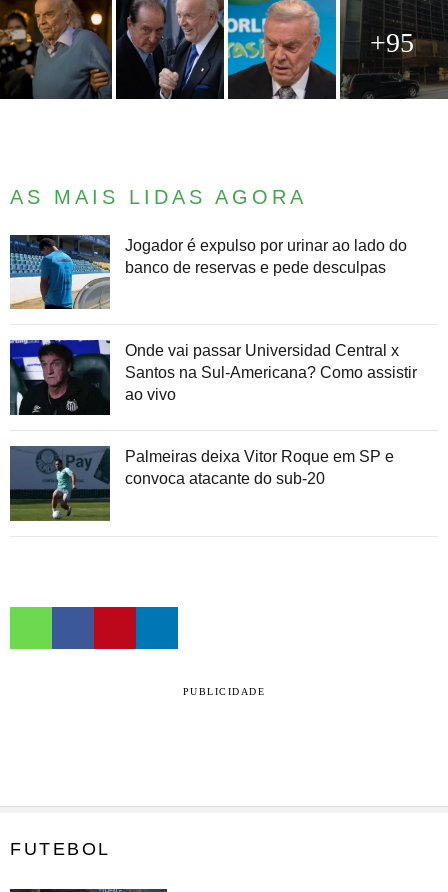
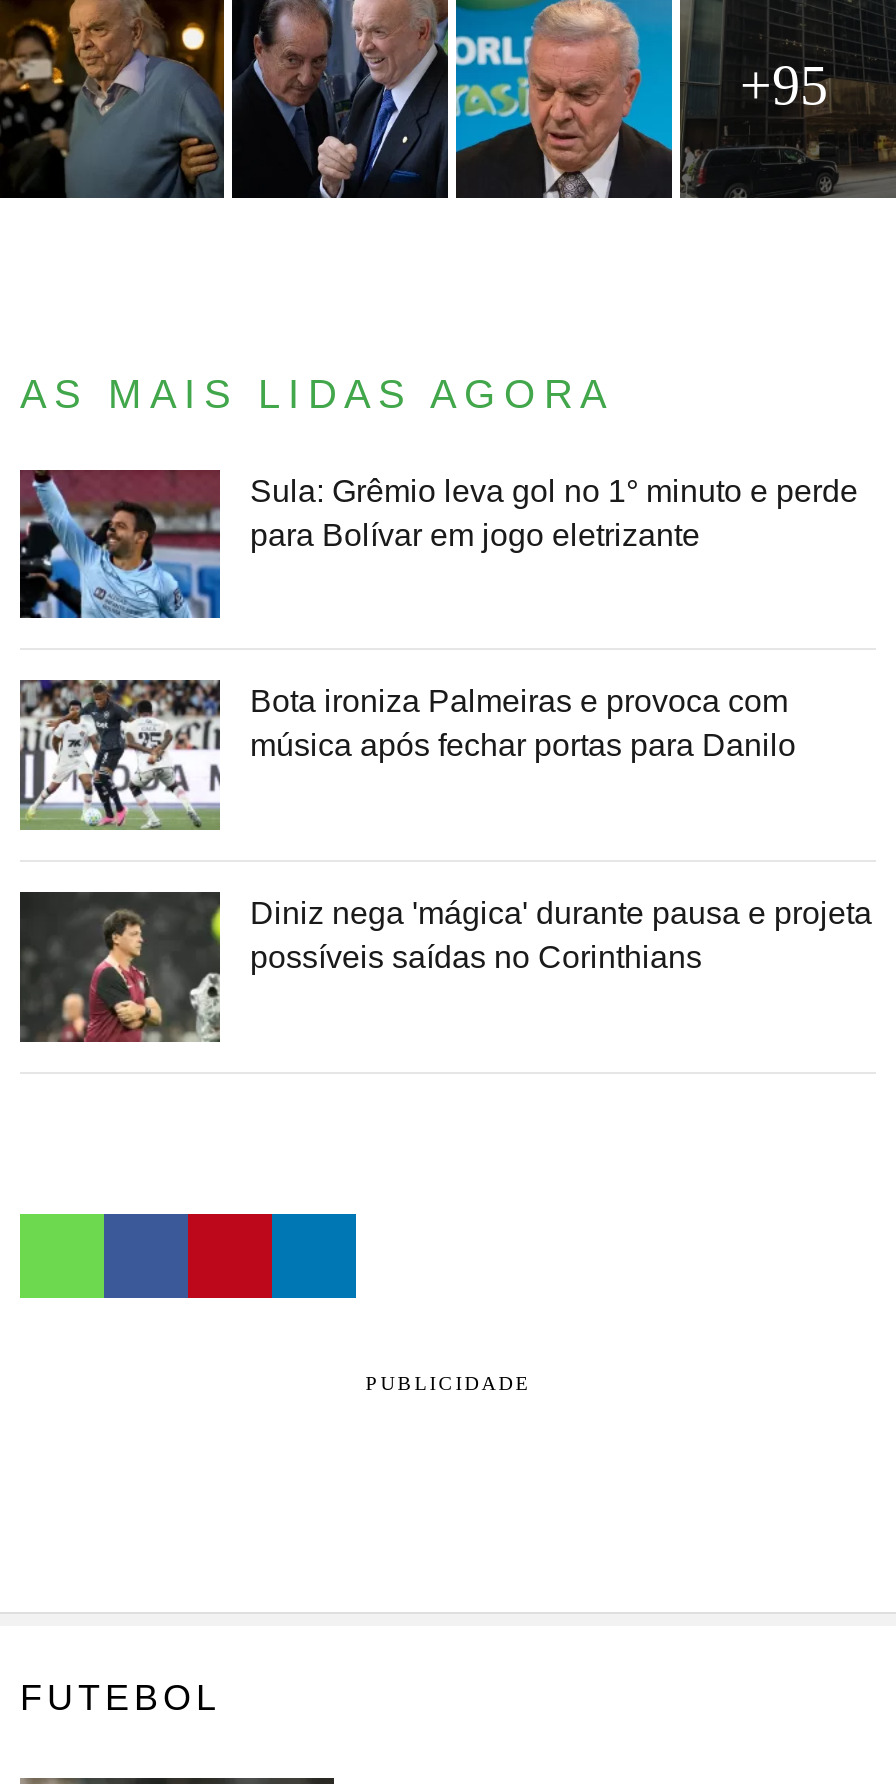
[10,234,407,310] [image] | Jogador é expulso por urinar ao lado do | banco de reservas e pede desculpas -> [18,468,858,620] [image] | Sula: Grêmio leva gol no 1° minuto e perde | para Bolívar em jogo eletrizante
[9,339,417,416] [image] | Onde vai passar Universidad Central x | Santos na Sul-Americana? Como assistir | ao vivo -> [18,678,796,832] [image] | Bota ironiza Palmeiras e provoca com | música após fechar portas para Danilo
[10,446,394,521] [image] | Palmeiras deixa Vitor Roque em SP e | convoca atacante do sub-20 -> [20,892,872,1042] [image] | Diniz nega 'mágica' durante pausa e projeta | possíveis saídas no Corinthians

